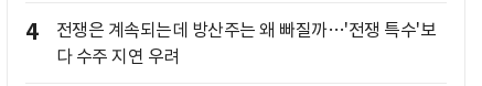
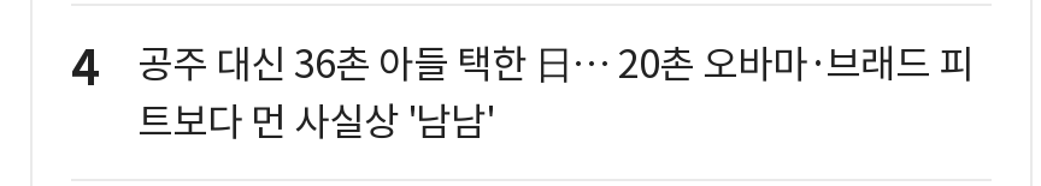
[56,19,436,68] 전쟁은 계속되는데 방산주는 왜 빠질까…'전쟁 특수'보 | 다 수주 지연 우려 -> [137,41,974,146] 공주 대신 36촌 아들 택한 日… 20촌 오바마·브래드 피 | 트보다 먼 사실상 '남남'

